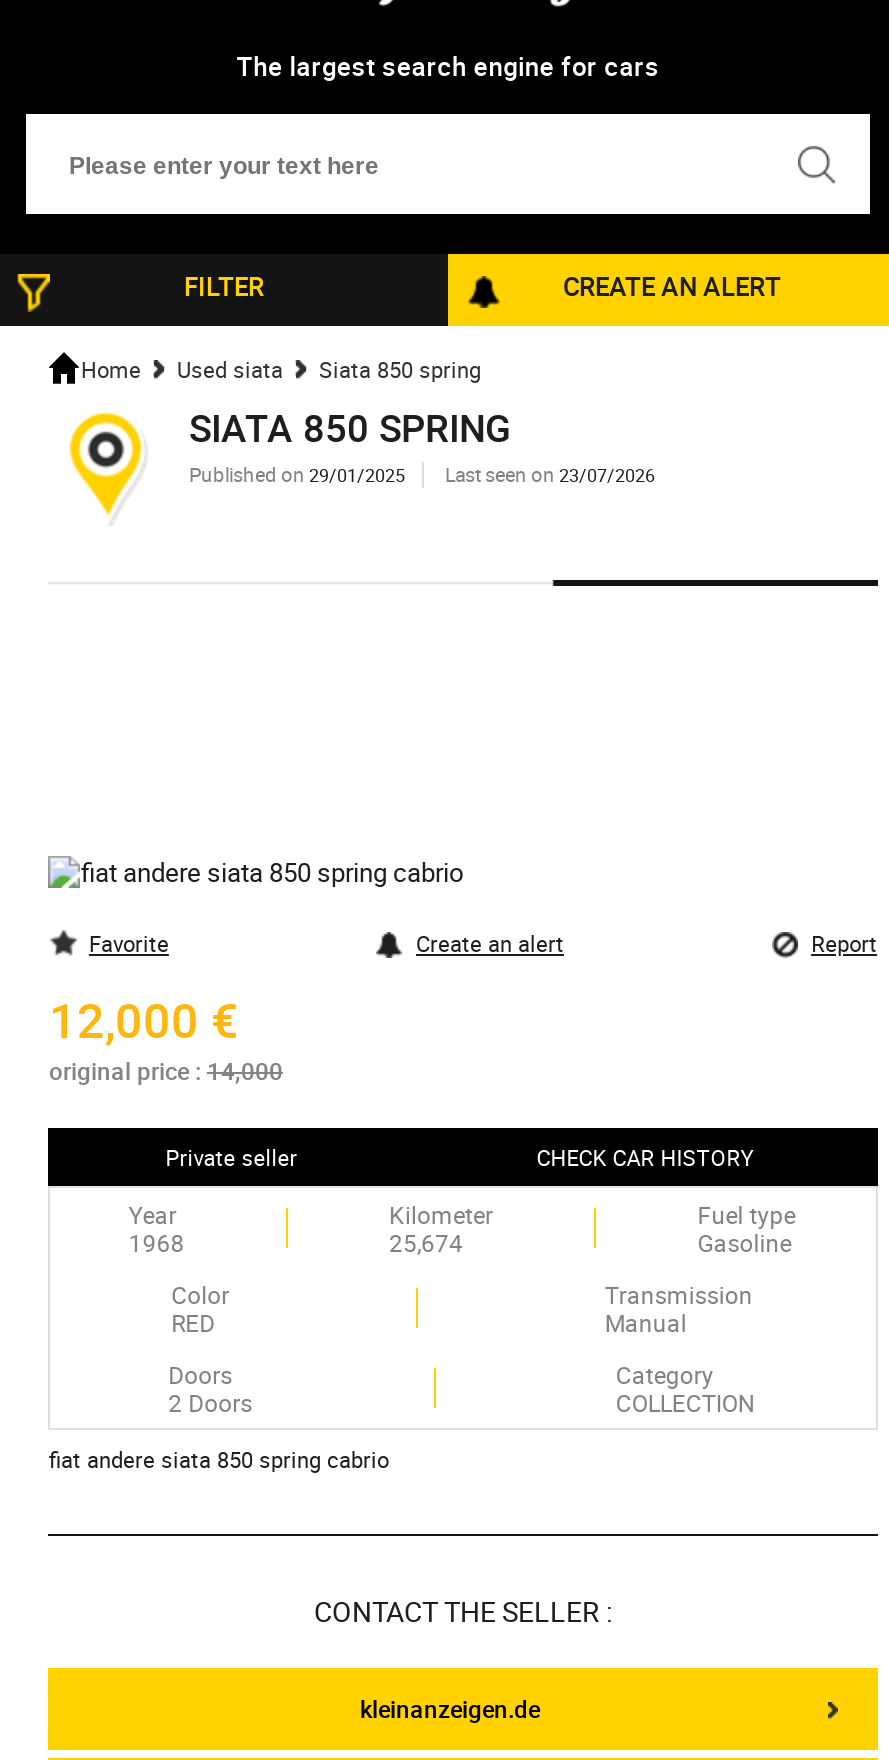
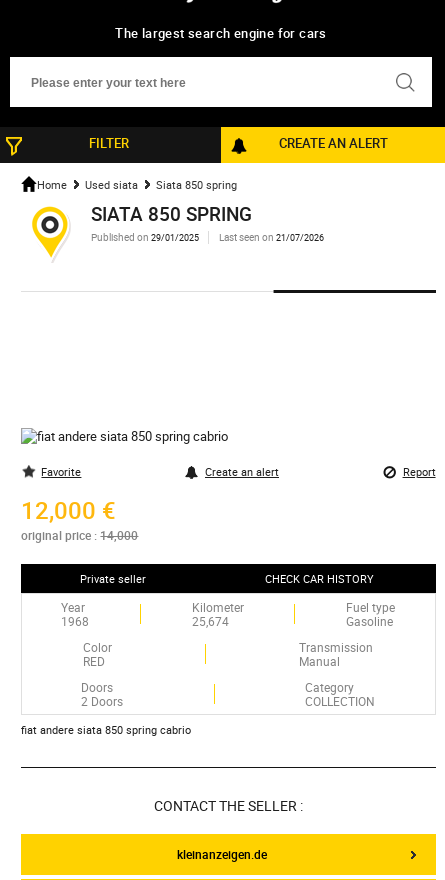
[189,460,655,488] Published on 29/01/2025 Last seen on 23/07/2026 -> [91,230,324,244] Published on 29/01/2025 Last seen on 21/07/2026

